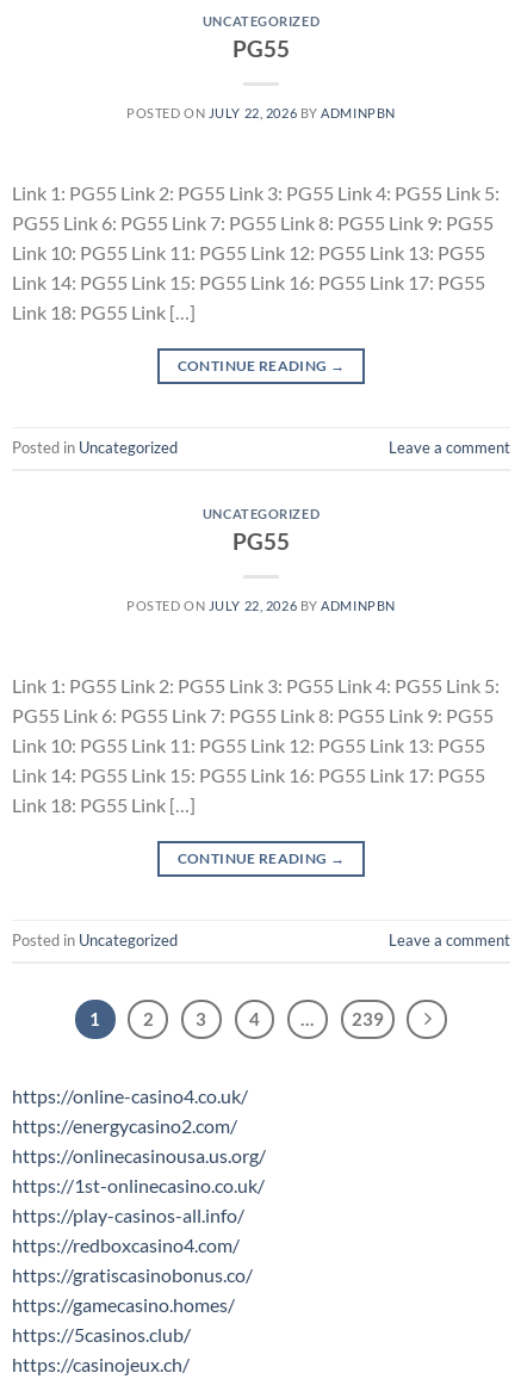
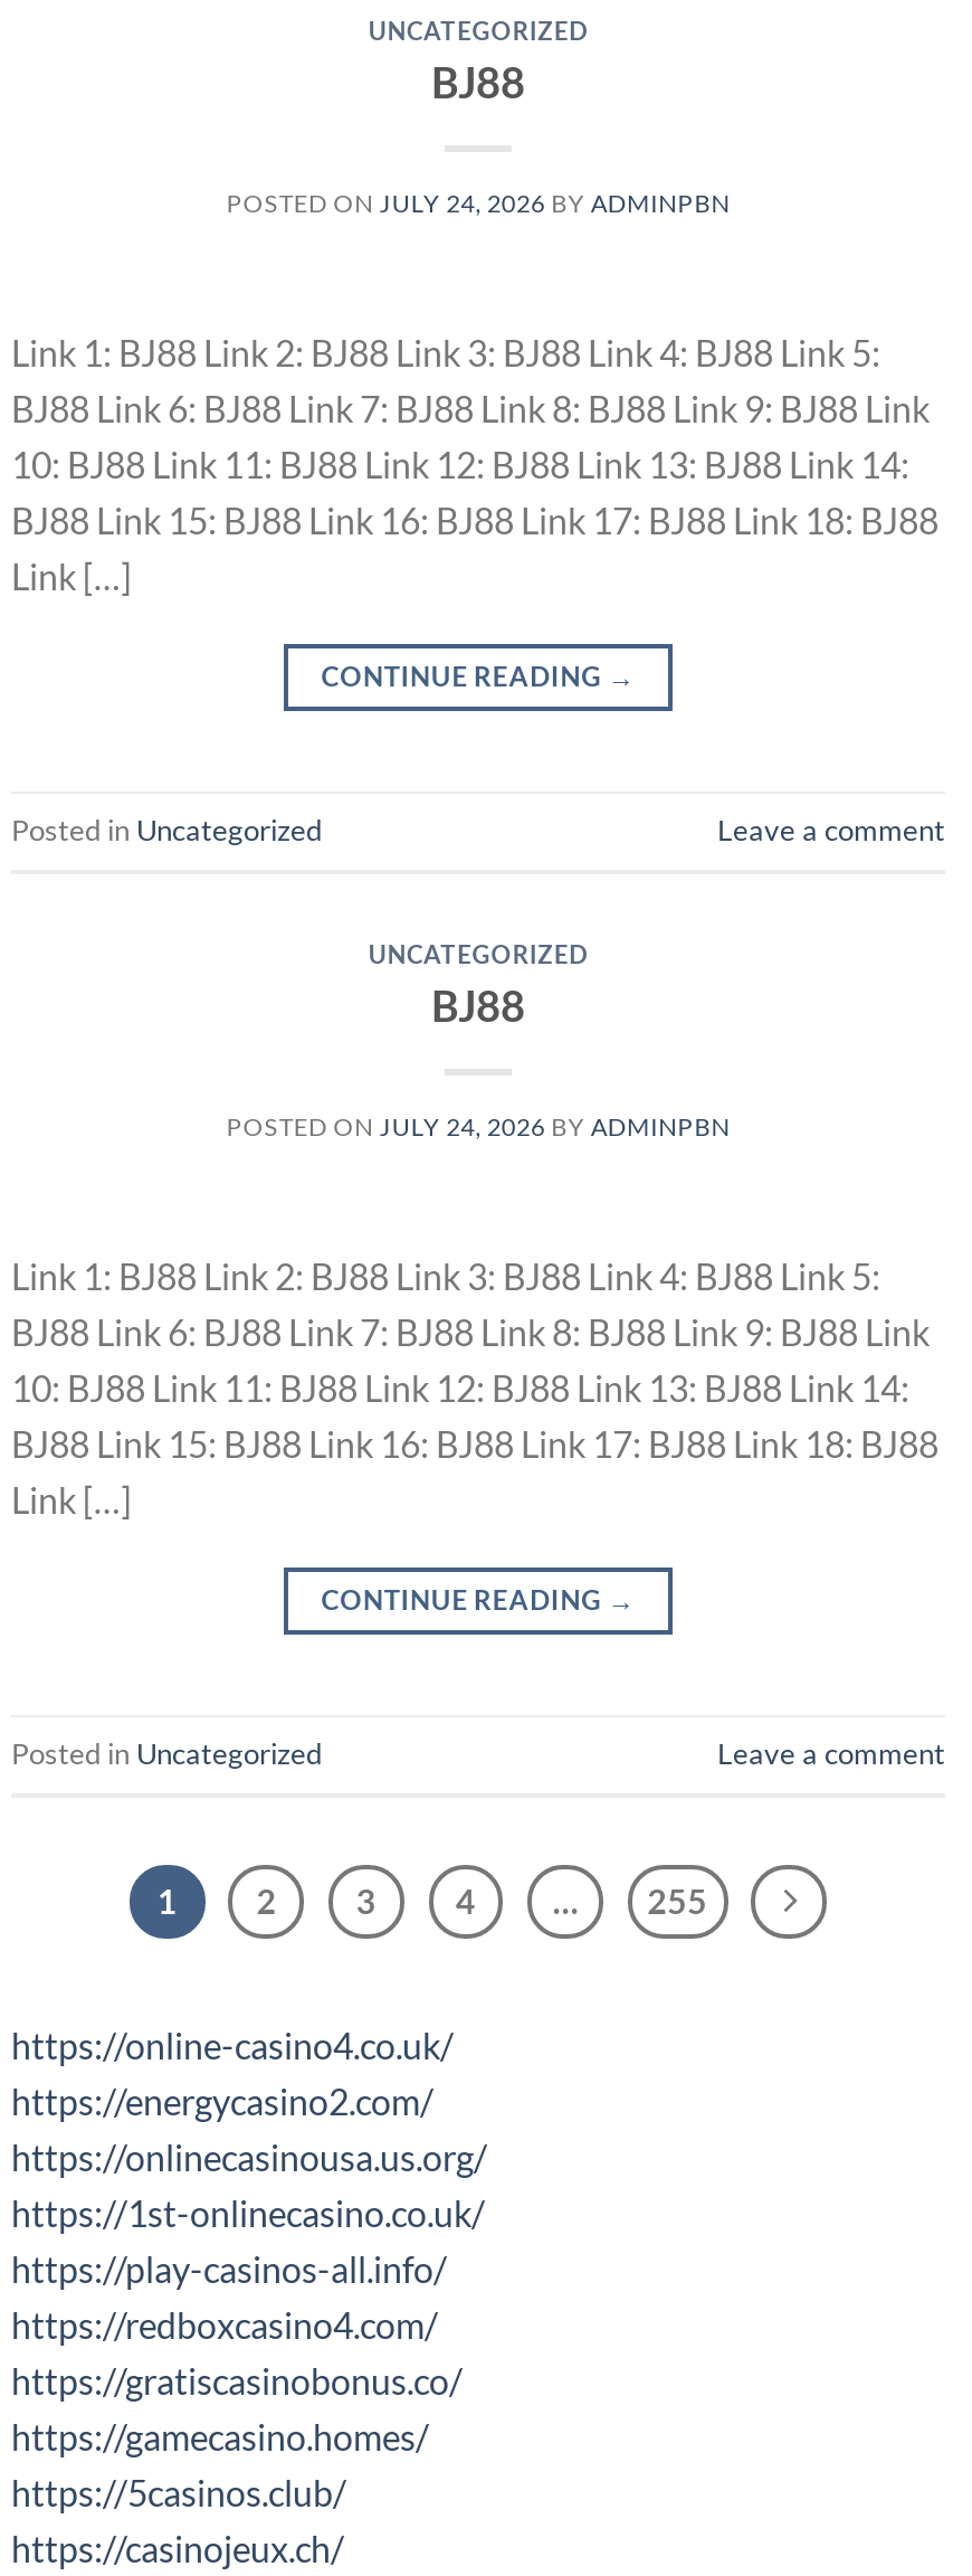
[232,34,290,62] PG55 -> [431,55,525,107] BJ88
[127,105,396,120] POSTED ON JULY 22, 2026 BY ADMINPBN -> [226,187,730,216] POSTED ON JULY 24, 2026 BY ADMINPBN
[12,181,500,323] Link 1: PG55 Link 2: PG55 Link 3: PG55 Link 4: PG55 Link 5: | PG55 Link 6: PG55 Link 7: PG55 Link 8: PG55 Link 9: PG55 | Link 10: PG55 Link 11: PG55 Link 12: PG55 Link 13: PG55 | Link 14: PG55 Link 15: PG55 Link 16: PG55 Link 17: PG55 | Link 18: PG55 Link […] -> [11,330,938,597] Link 1: BJ88 Link 2: BJ88 Link 3: BJ88 Link 4: BJ88 Link 5: | BJ88 Link 6: BJ88 Link 7: BJ88 Link 8: BJ88 Link 9: BJ88 Link | 10: BJ88 Link 11: BJ88 Link 12: BJ88 Link 13: BJ88 Link 14: | BJ88 Link 15: BJ88 Link 16: BJ88 Link 17: BJ88 Link 18: BJ88 | Link […]
[232,527,290,554] PG55 -> [431,978,525,1030] BJ88
[127,597,396,613] POSTED ON JULY 22, 2026 BY ADMINPBN -> [226,1110,730,1139] POSTED ON JULY 24, 2026 BY ADMINPBN
[12,673,500,815] Link 1: PG55 Link 2: PG55 Link 3: PG55 Link 4: PG55 Link 5: | PG55 Link 6: PG55 Link 7: PG55 Link 8: PG55 Link 9: PG55 | Link 10: PG55 Link 11: PG55 Link 12: PG55 Link 13: PG55 | Link 14: PG55 Link 15: PG55 Link 16: PG55 Link 17: PG55 | Link 18: PG55 Link […] -> [11,1253,938,1519] Link 1: BJ88 Link 2: BJ88 Link 3: BJ88 Link 4: BJ88 Link 5: | BJ88 Link 6: BJ88 Link 7: BJ88 Link 8: BJ88 Link 9: BJ88 Link | 10: BJ88 Link 11: BJ88 Link 12: BJ88 Link 13: BJ88 Link 14: | BJ88 Link 15: BJ88 Link 16: BJ88 Link 17: BJ88 Link 18: BJ88 | Link […]
[351,1008,383,1029] 239 -> [647,1880,707,1920] 255

